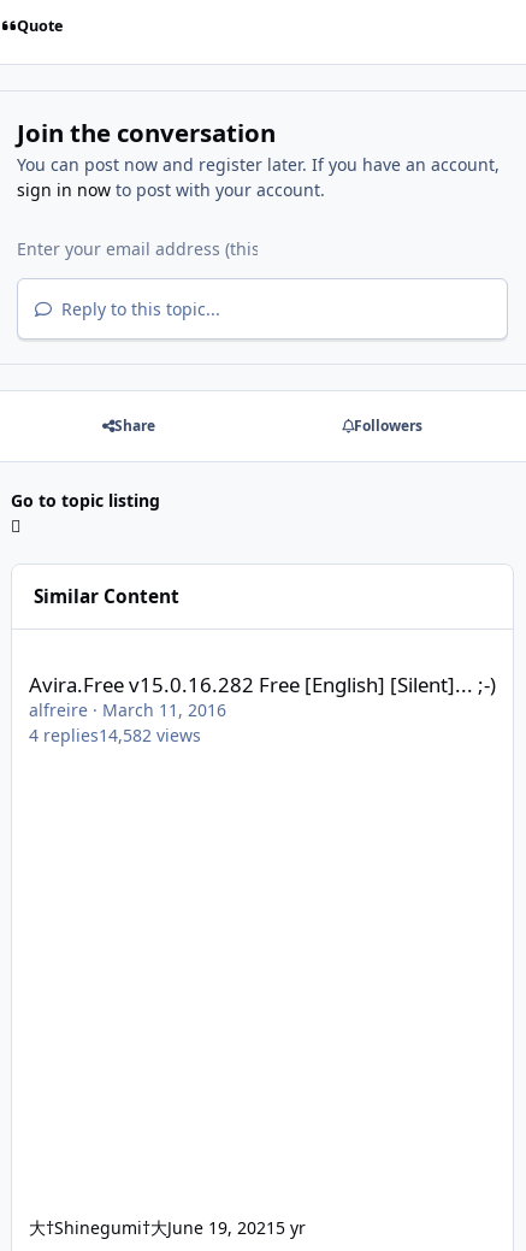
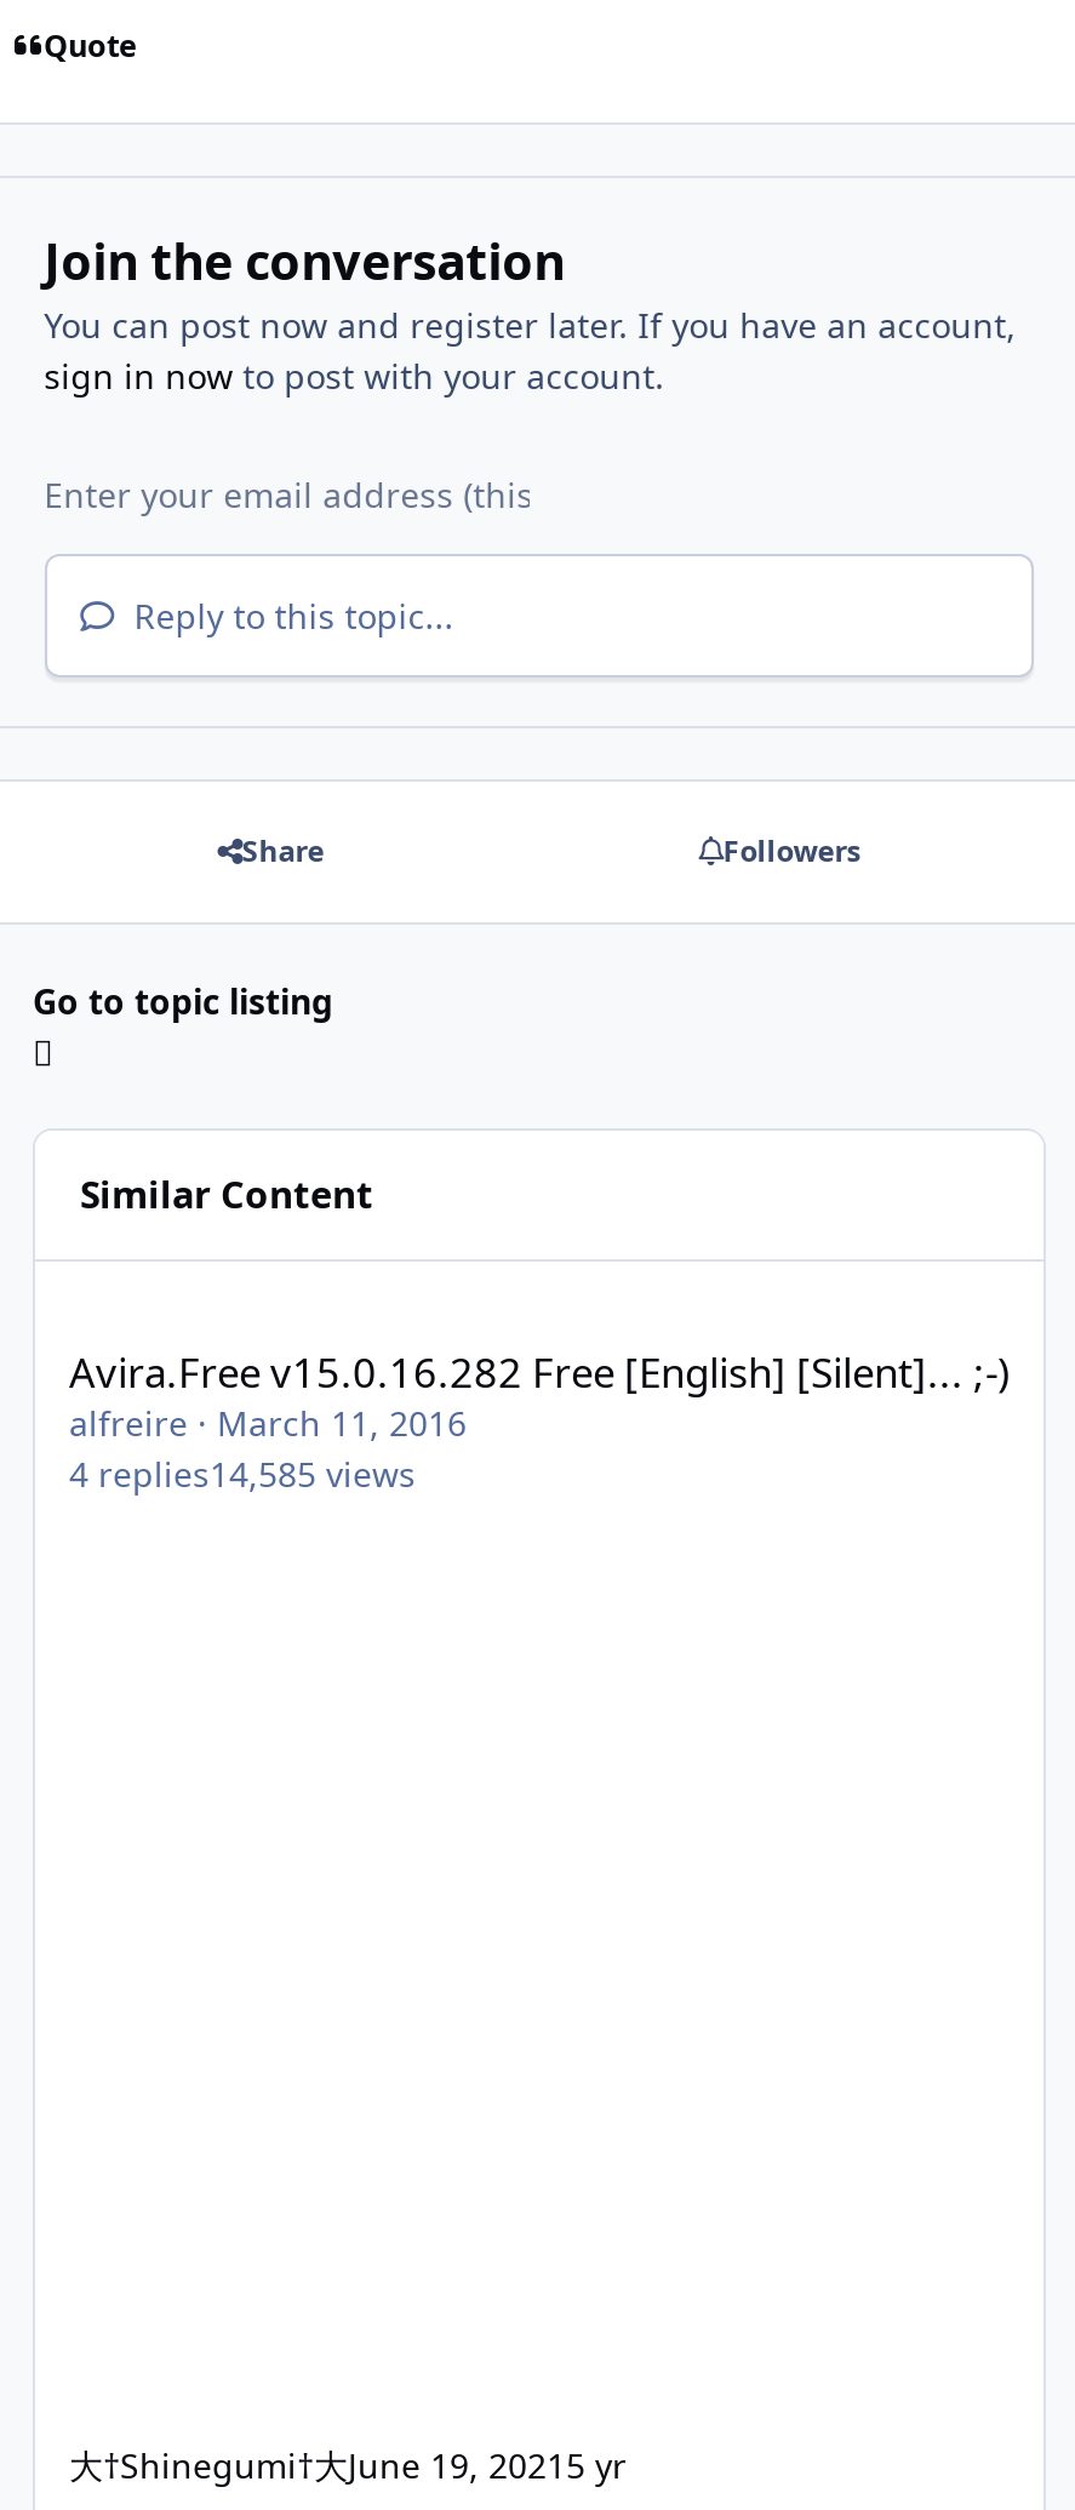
[29,724,201,747] 4 replies14,582 views -> [69,1452,416,1498] 4 replies14,585 views

